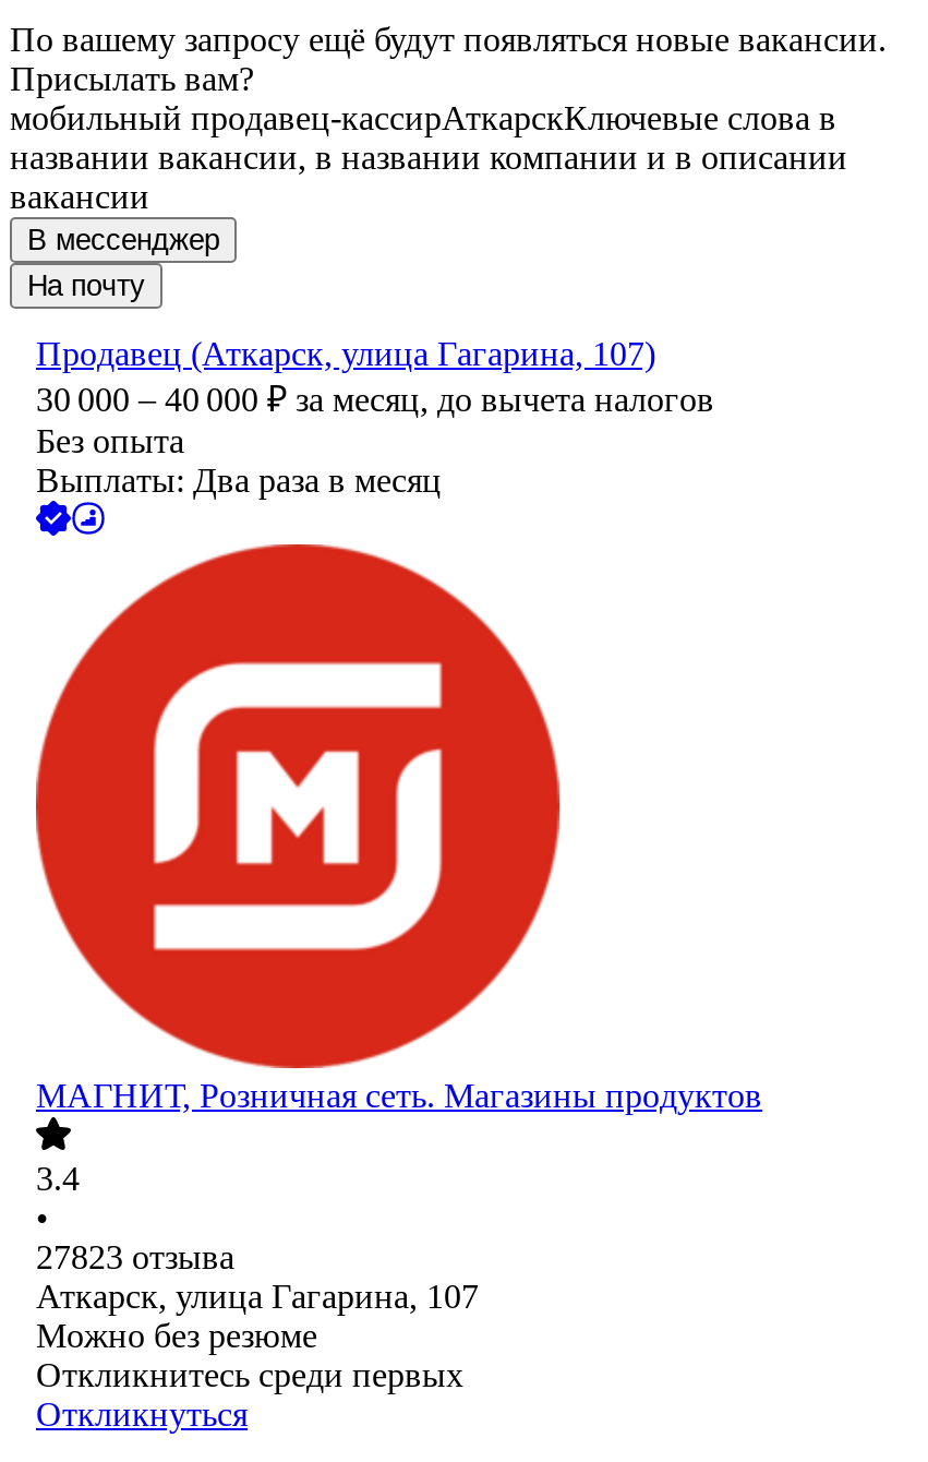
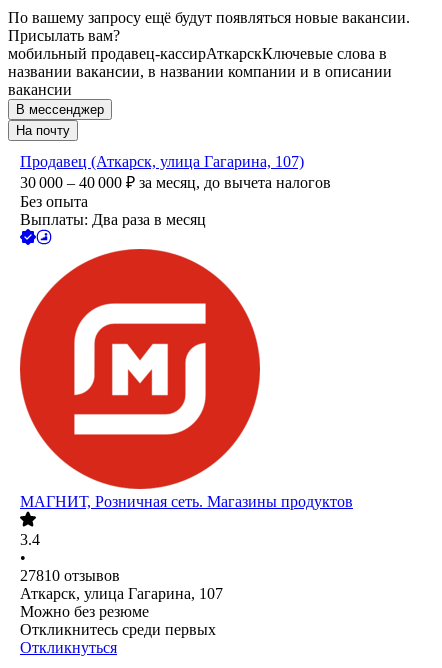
[36,1239,234,1276] 27823 отзыва -> [20,567,120,584] 27810 отзывов

